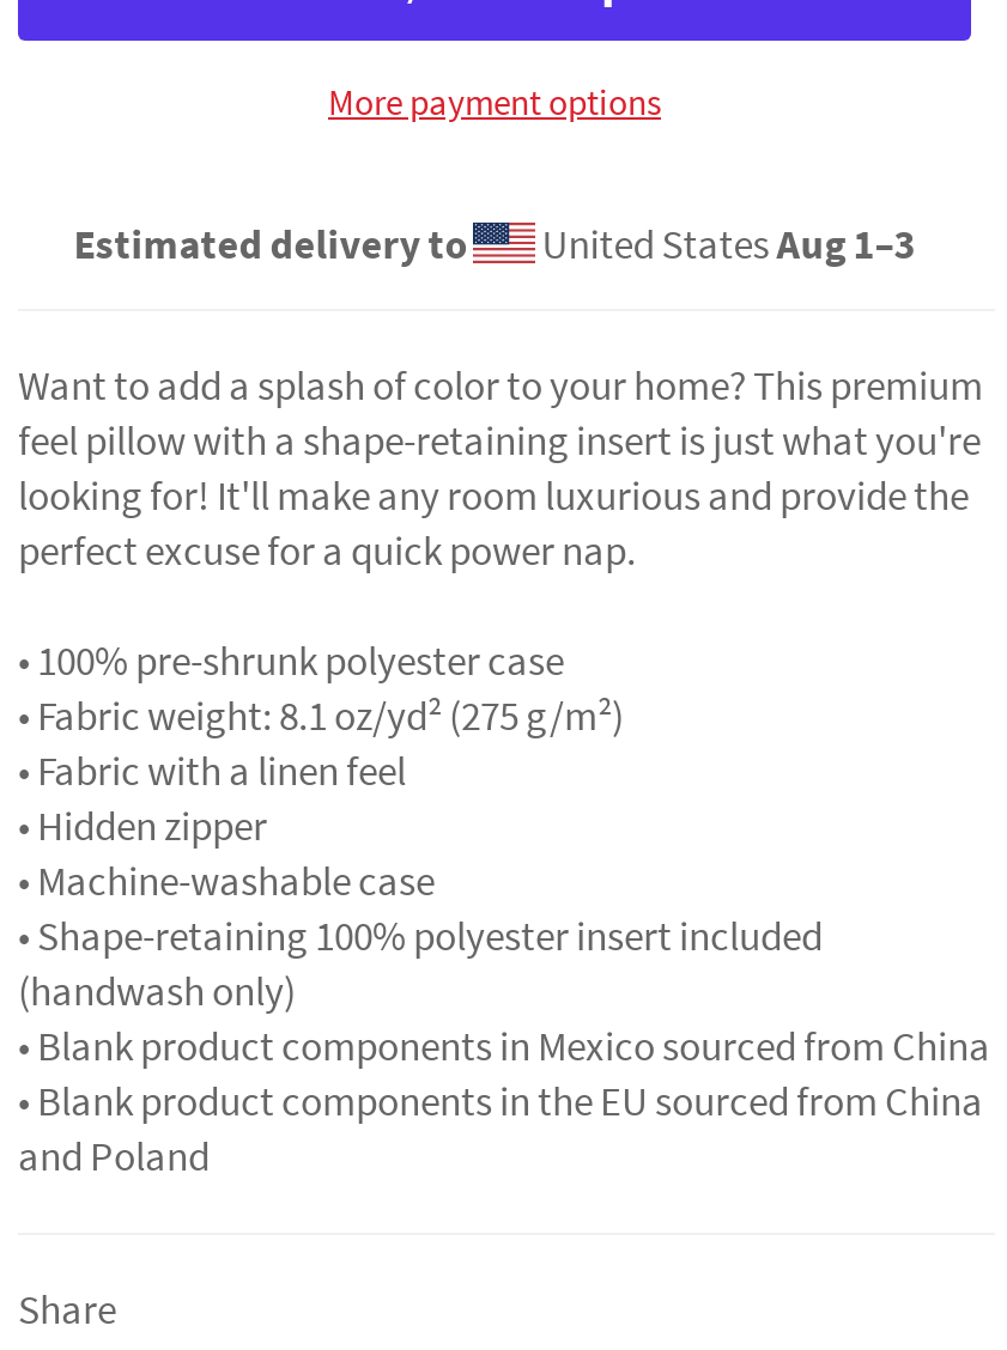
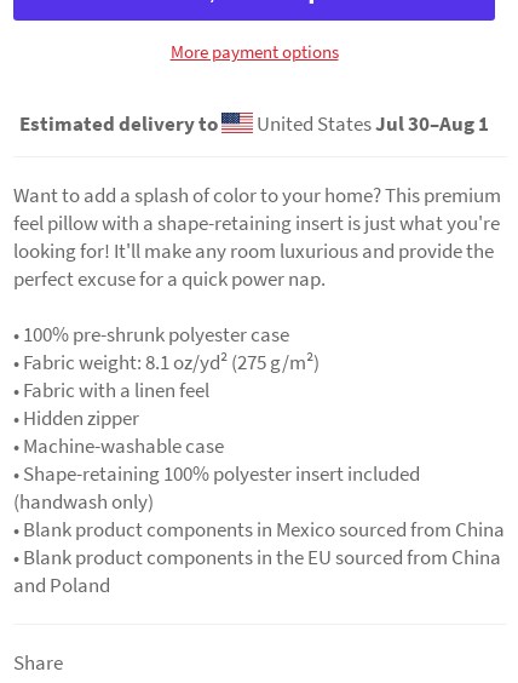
[535,217,916,270] United StatesAug 1–3 -> [253,110,489,136] United StatesJul 30–Aug 1

